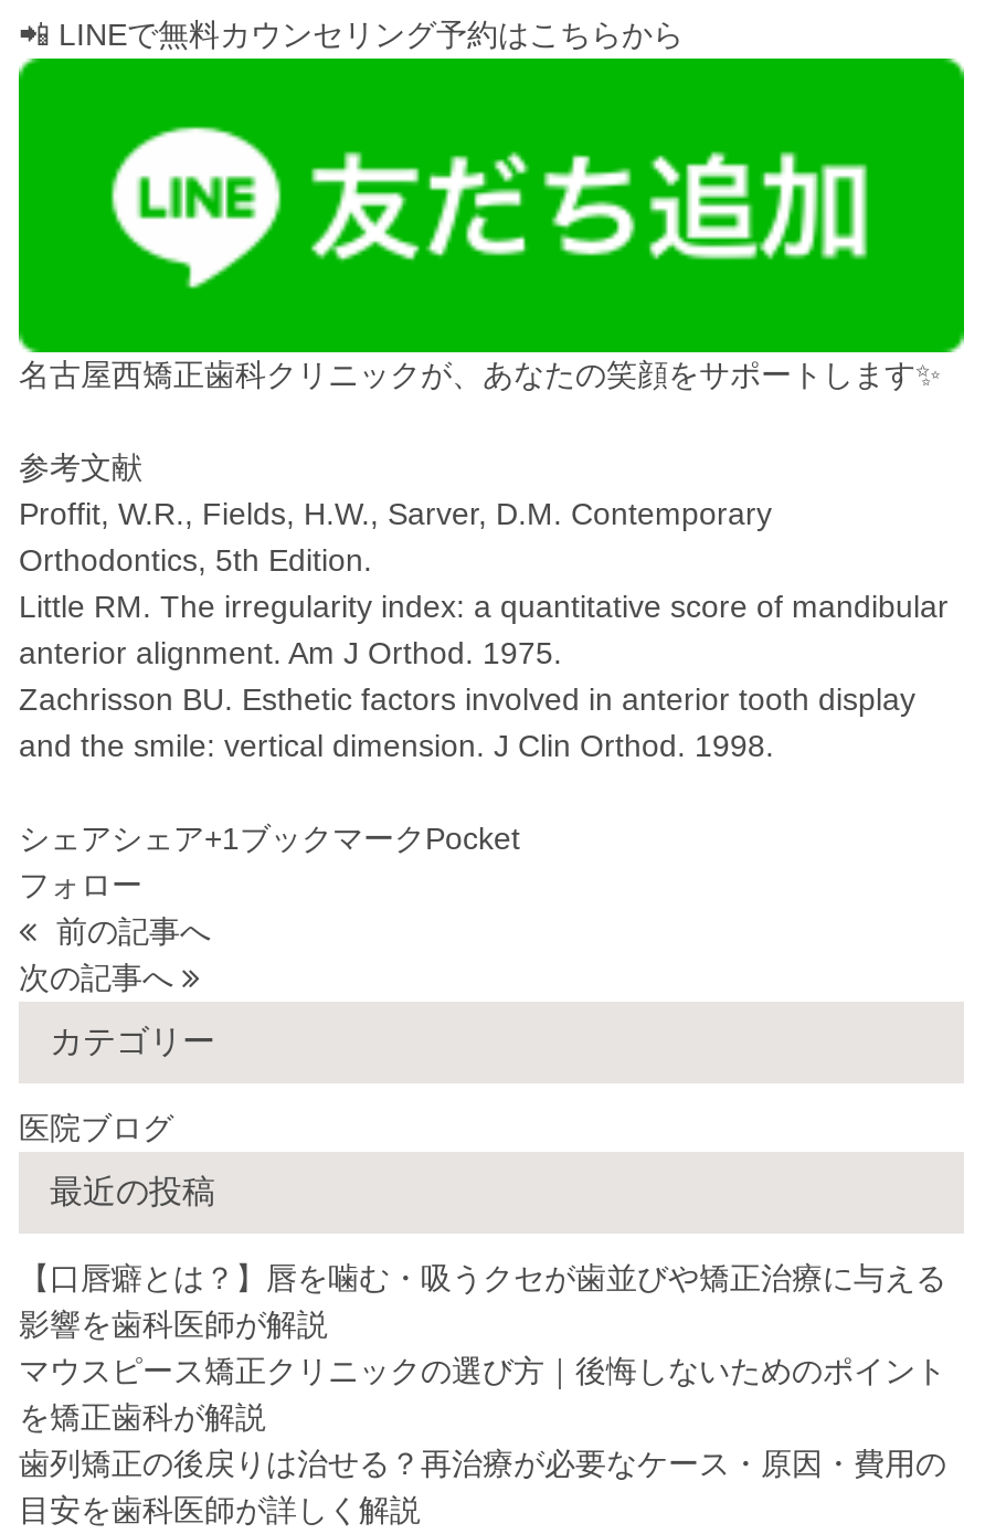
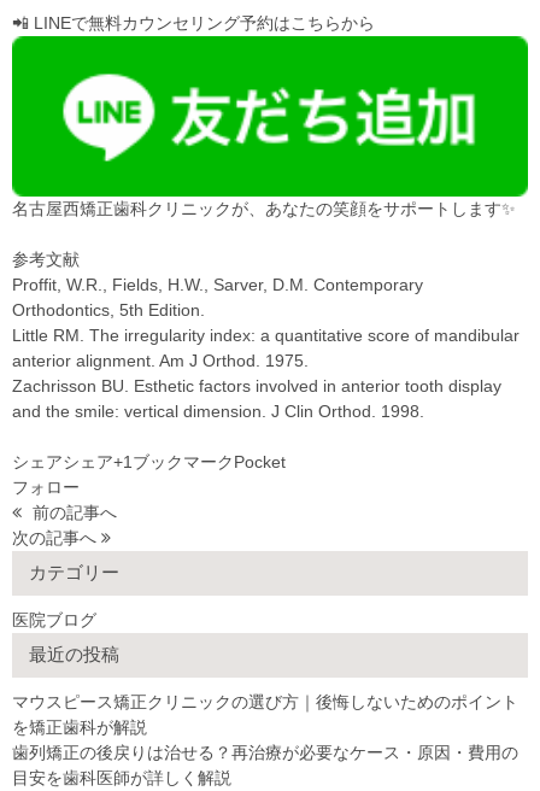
[19,1261,946,1342] 【口唇癖とは？】唇を噛む・吸うクセが歯並びや矯正治療に与える | 影響を歯科医師が解説 -> none

